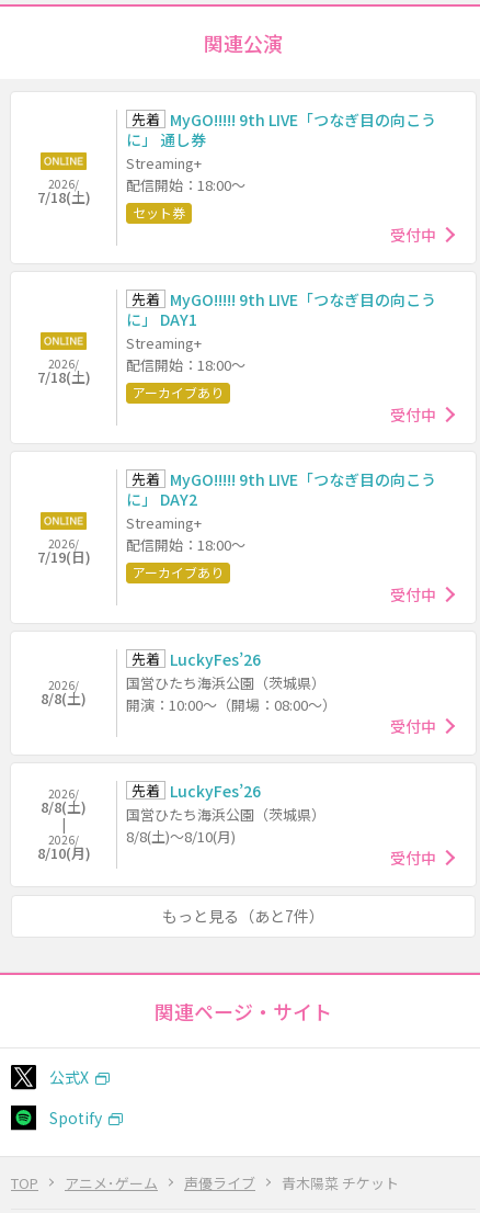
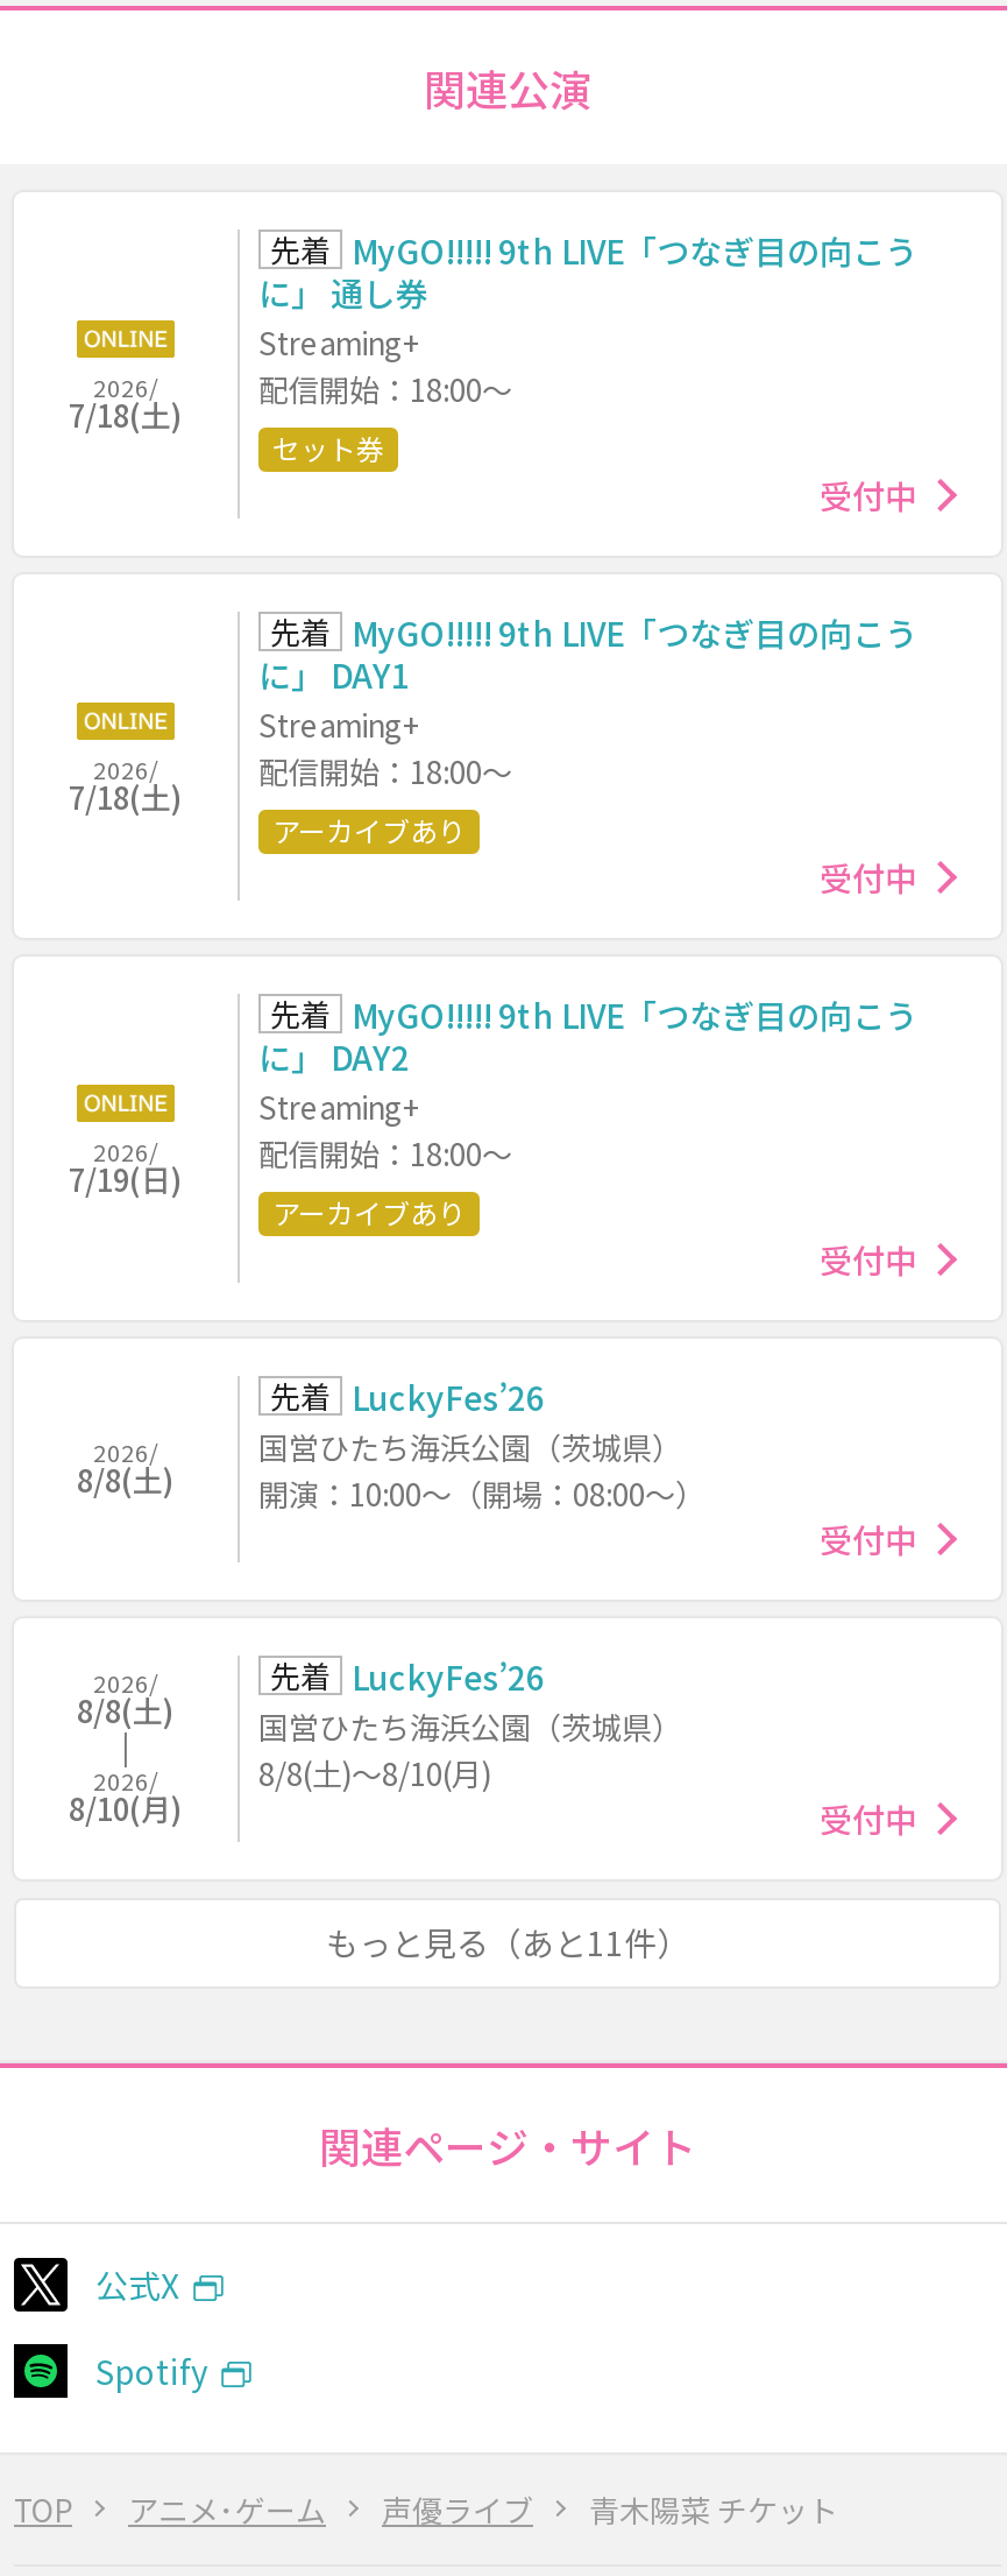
[162,904,324,926] もっと見る（あと7件） -> [326,1918,689,1965] もっと見る（あと11件）

